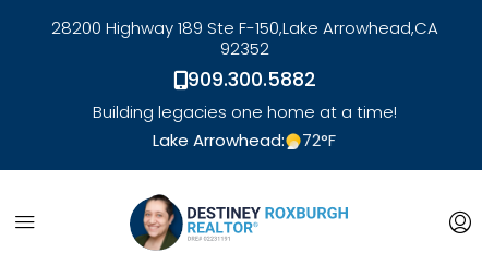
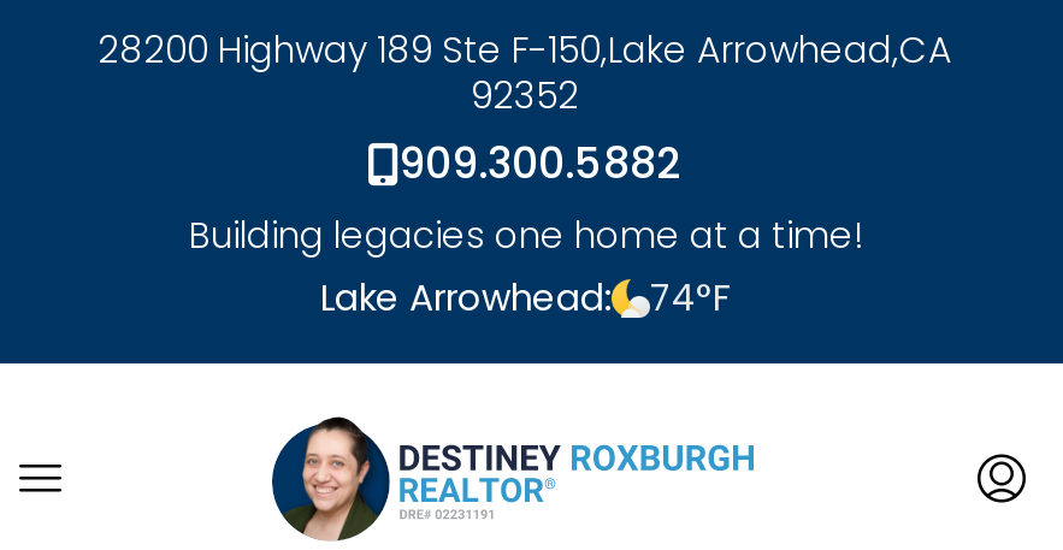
[153,129,336,152] Lake Arrowhead: 72°F -> [320,272,730,323] Lake Arrowhead: 74°F

